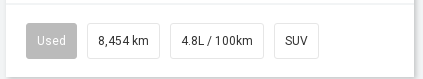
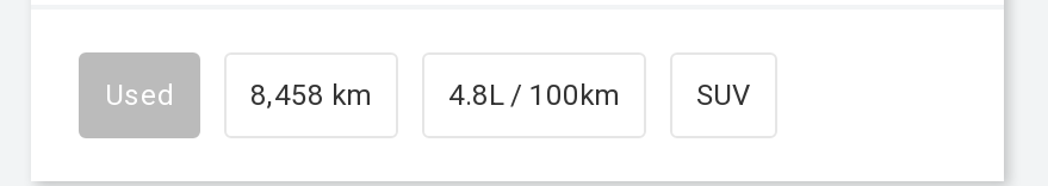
[98,34,149,48] 8,454 km -> [250,79,372,112] 8,458 km

